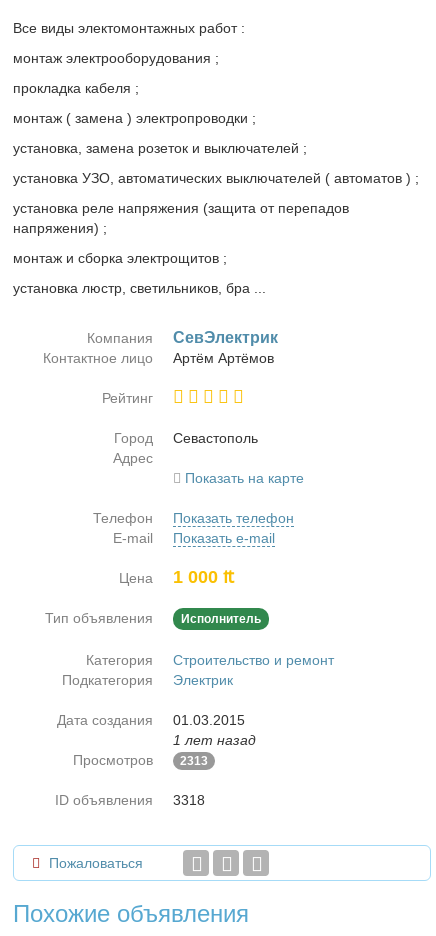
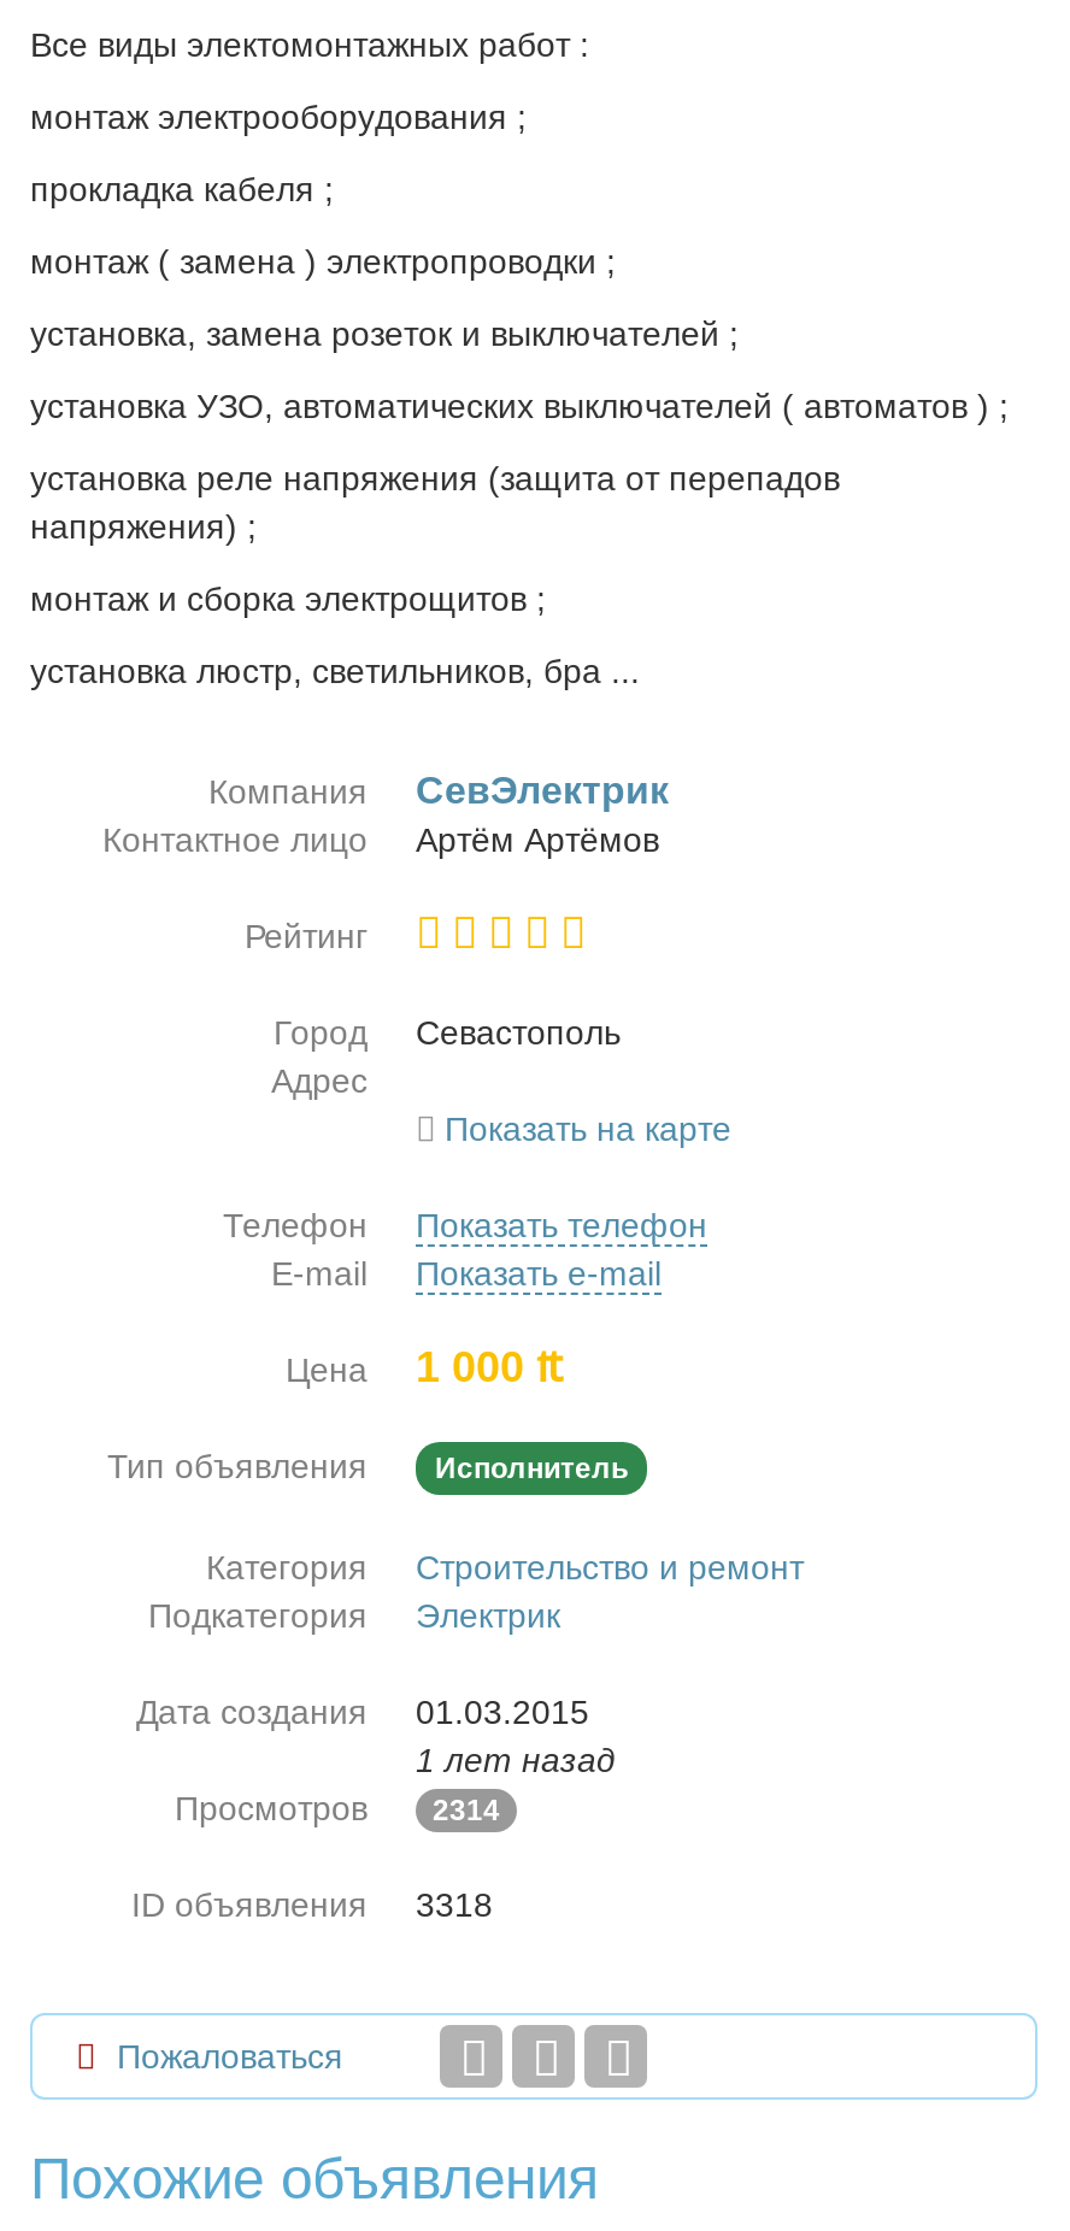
[73,752,208,768] Просмотров 2313 -> [175,1789,500,1827] Просмотров 2314

